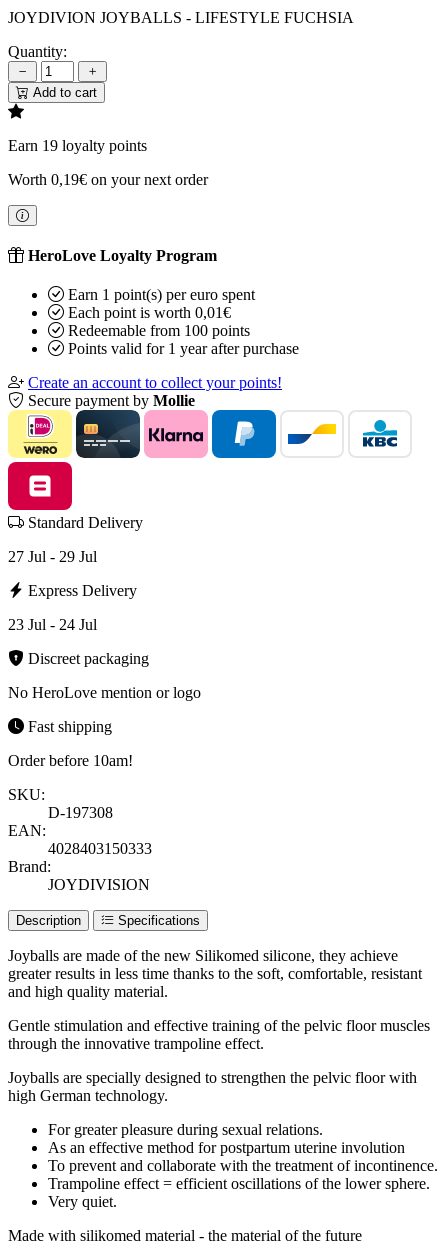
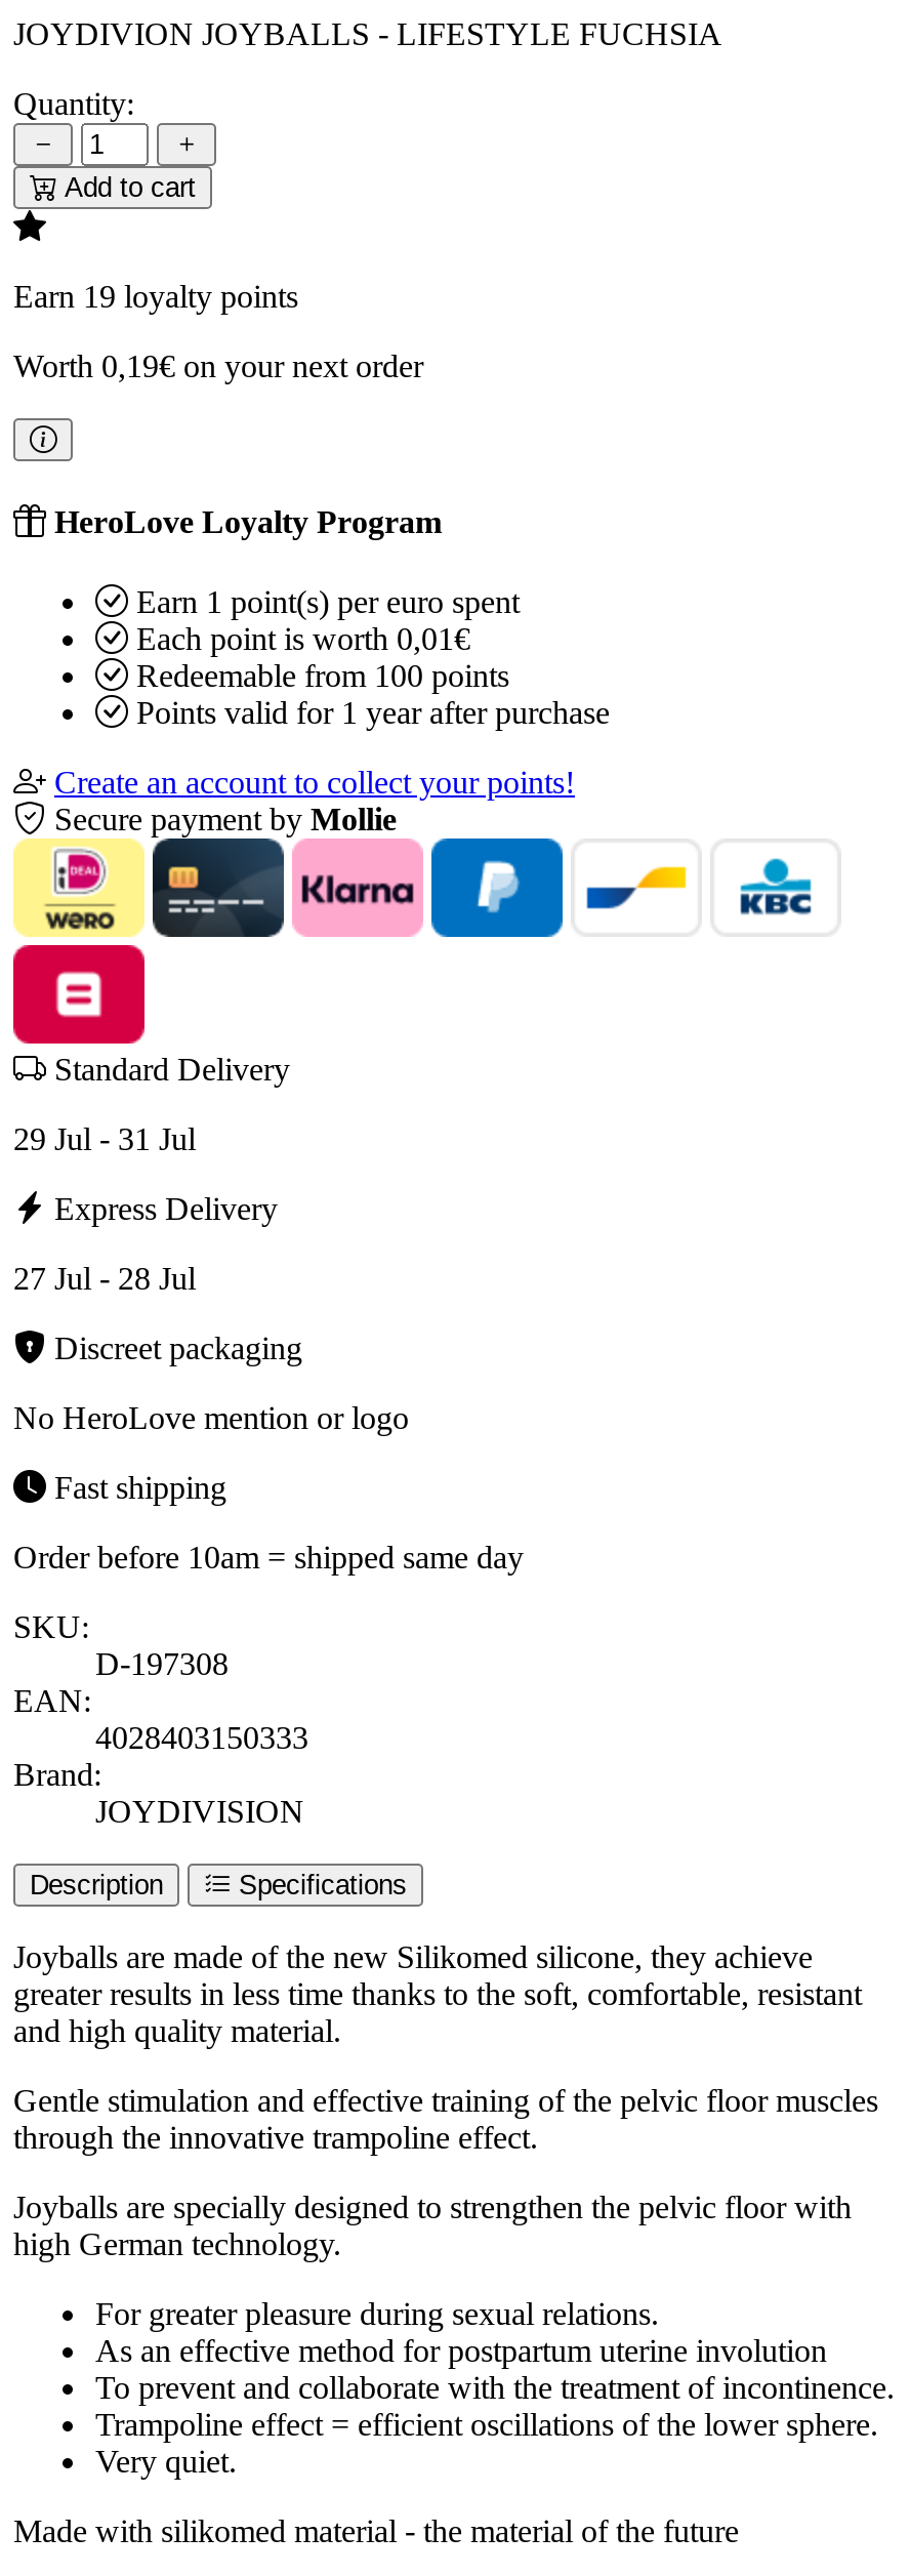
[8,548,97,565] 27 Jul - 29 Jul -> [13,1122,196,1157] 29 Jul - 31 Jul
[8,616,97,633] 23 Jul - 24 Jul -> [13,1262,196,1297] 27 Jul - 28 Jul
[8,752,133,769] Order before 10am! -> [13,1540,524,1575] Order before 10am = shipped same day

